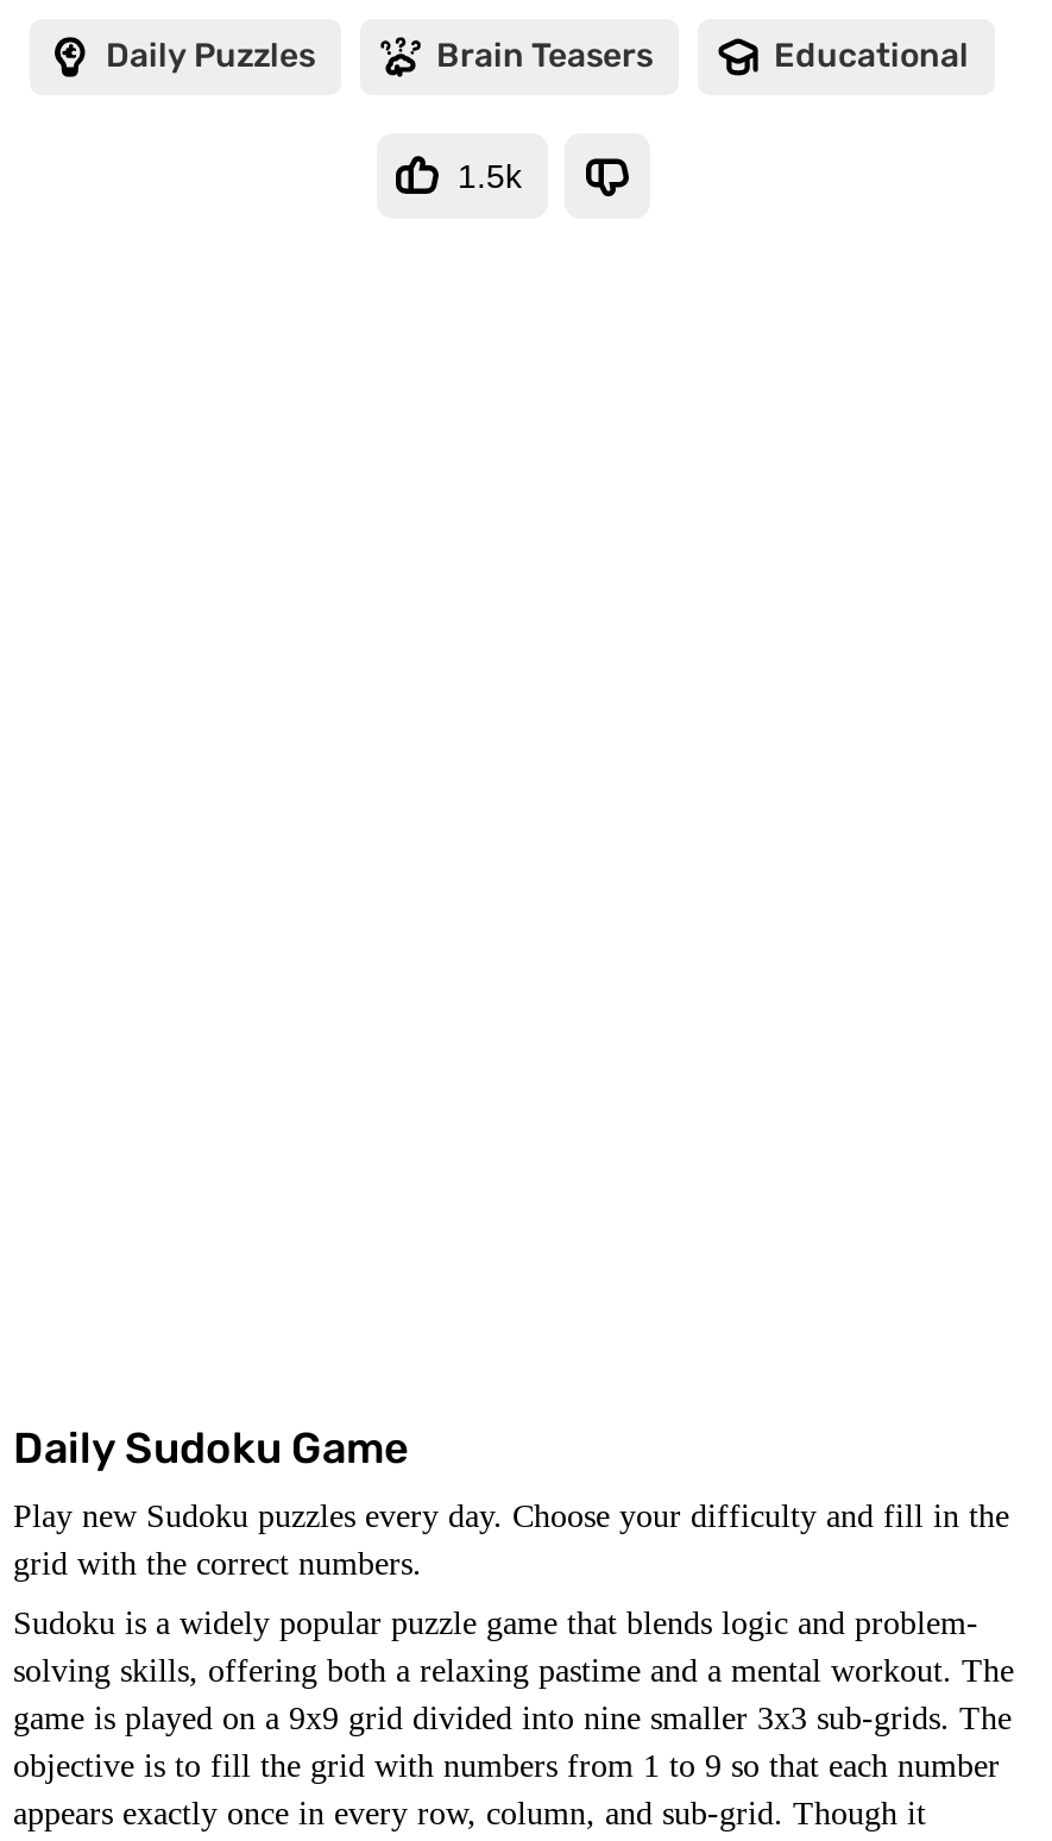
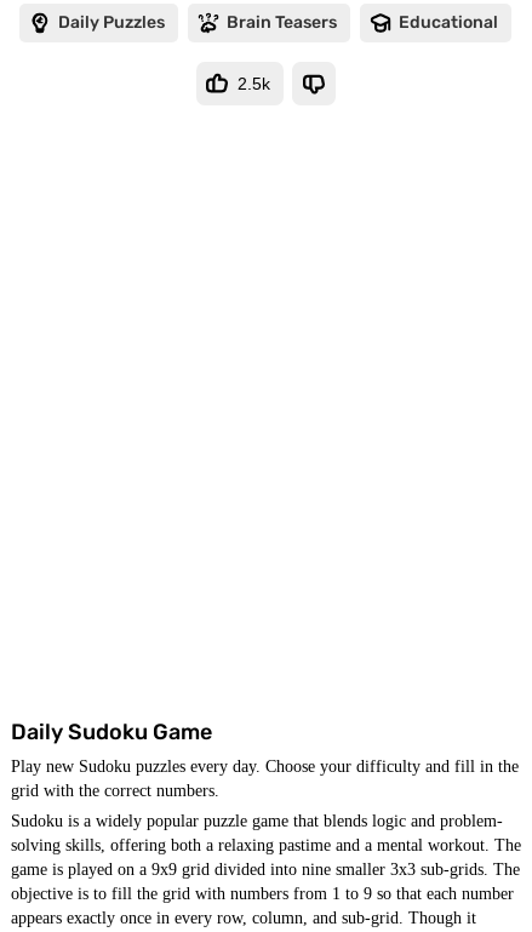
[458,157,522,195] 1.5k -> [238,74,270,93] 2.5k

